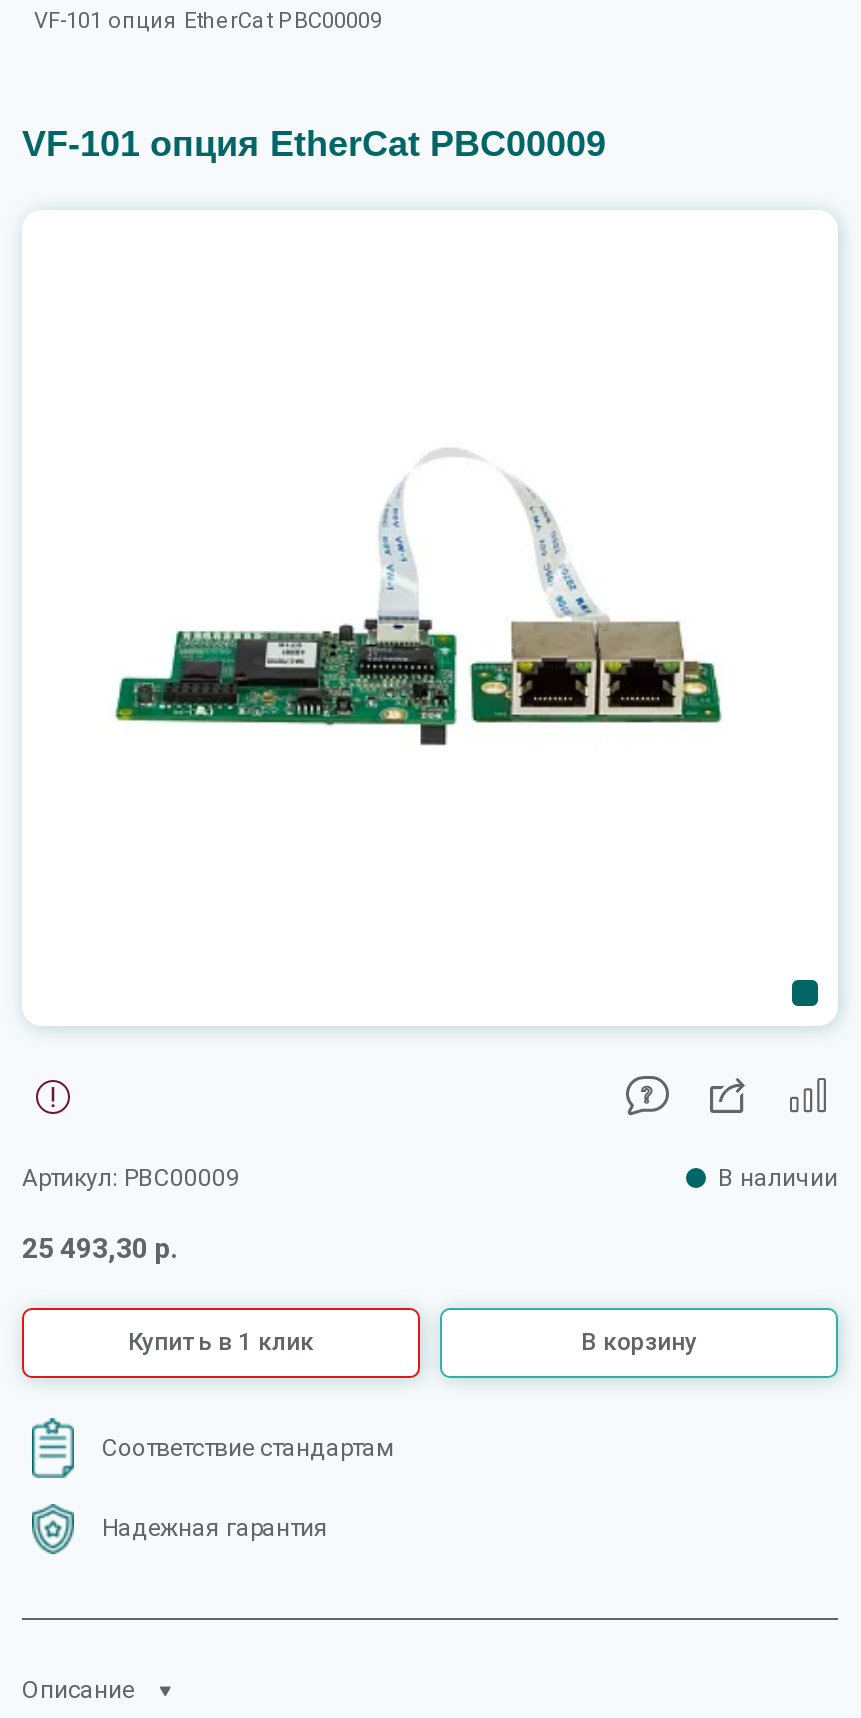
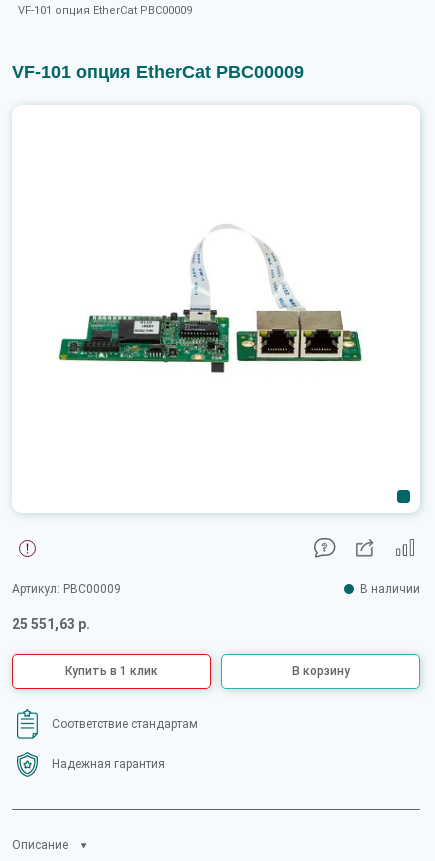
[22,1232,178,1264] 25 493,30 р. -> [12,616,90,632] 25 551,63 р.

